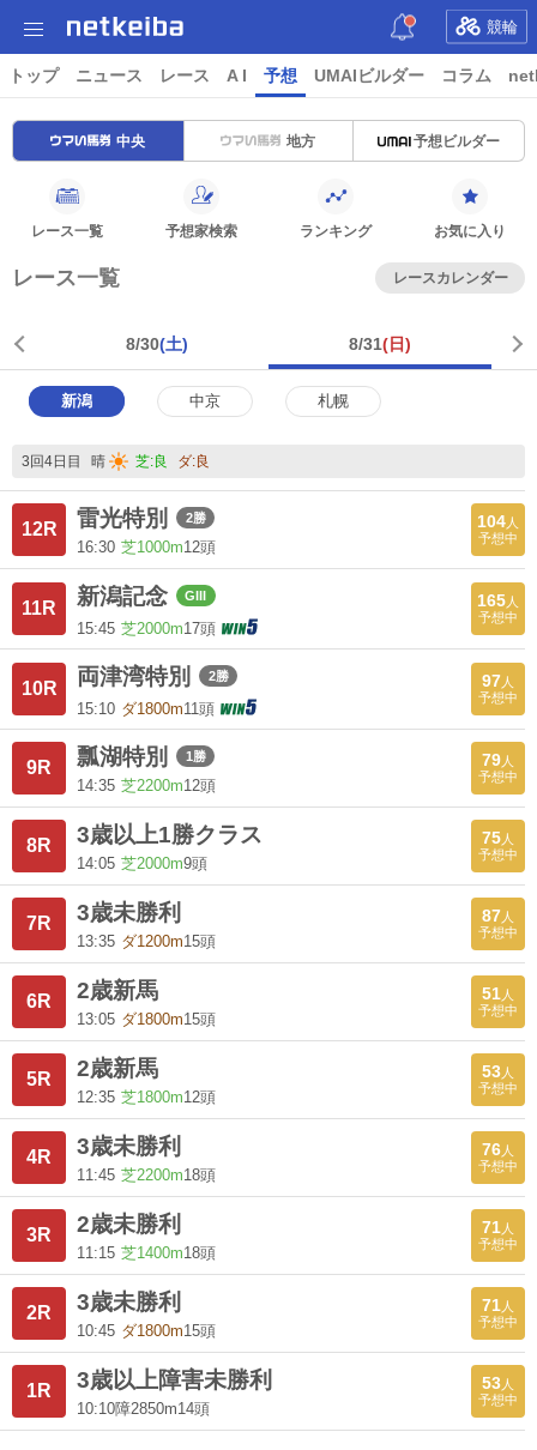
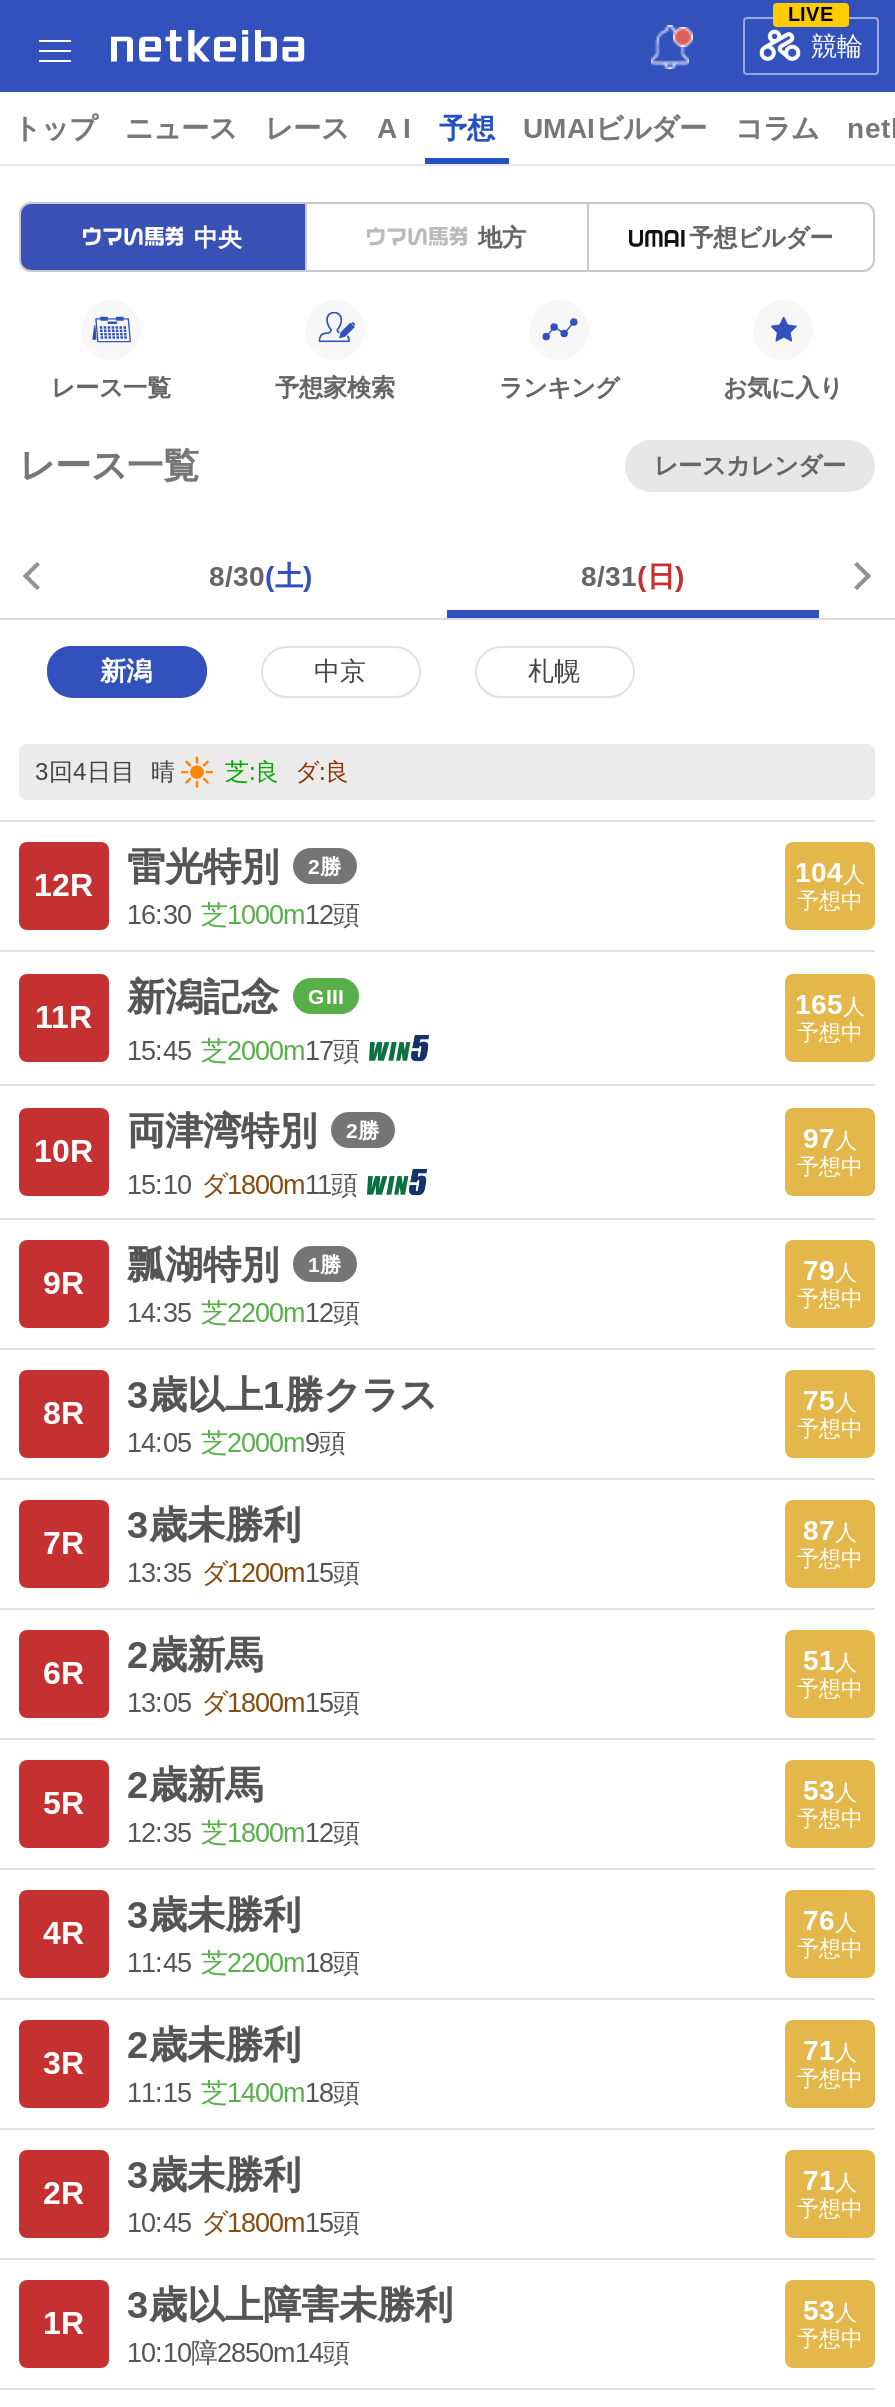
none -> [788,3,834,25] LIVE

